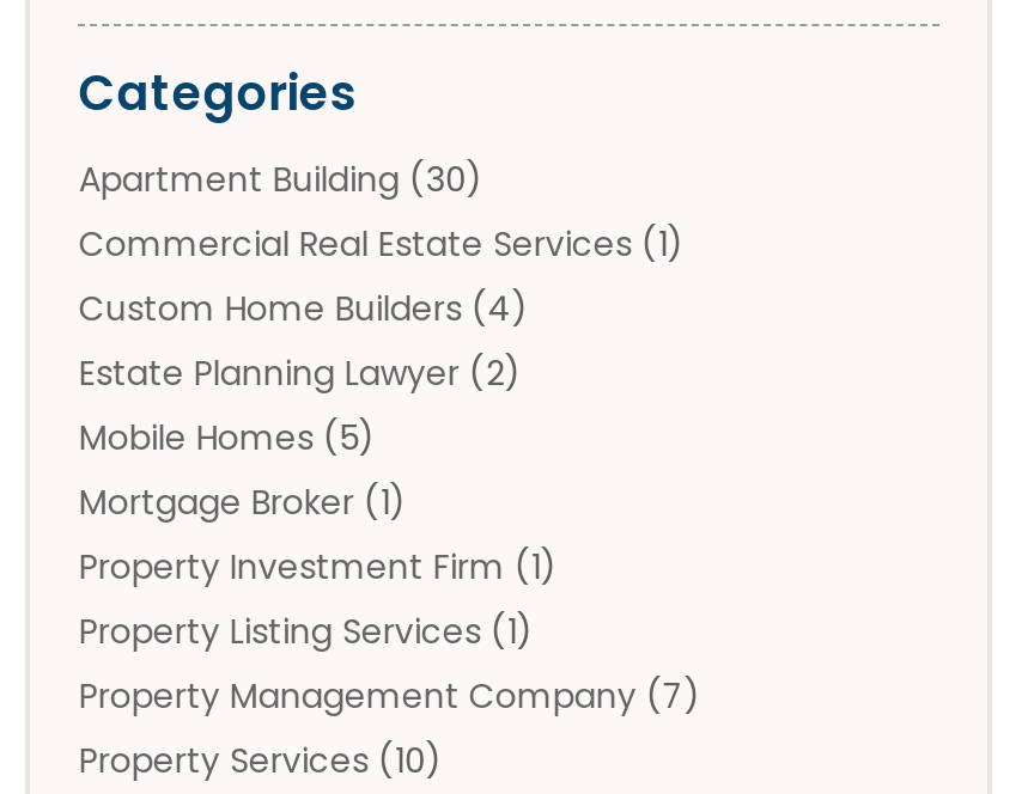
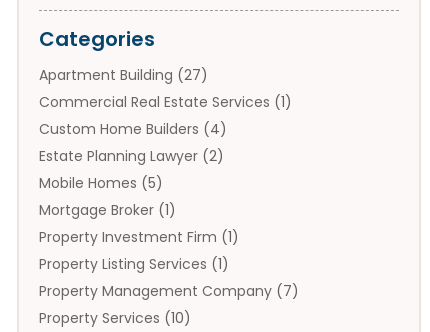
[79,155,483,203] Apartment Building (30) -> [39,65,208,85] Apartment Building (27)

